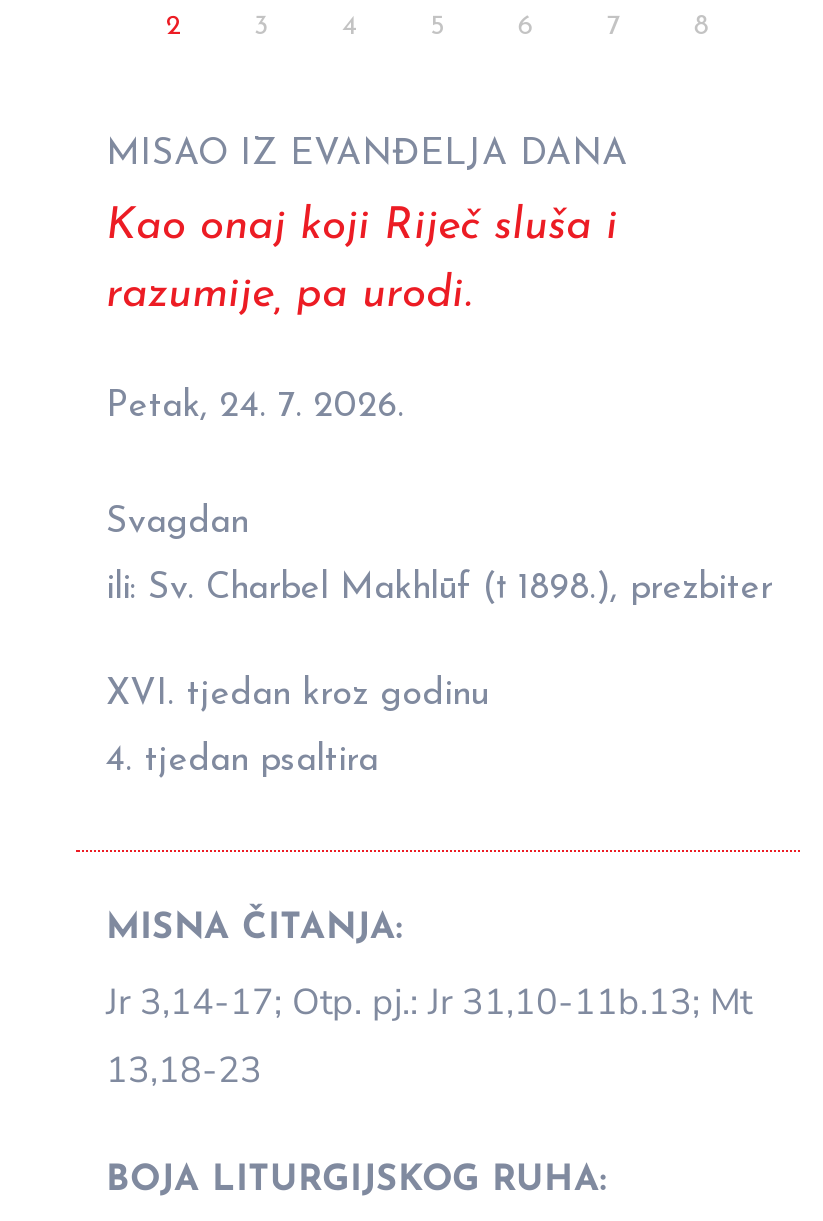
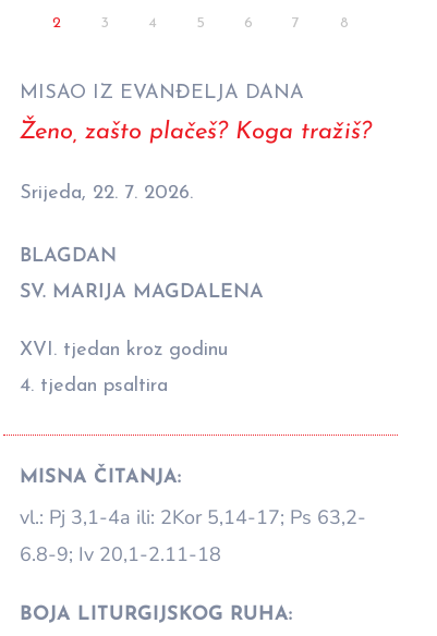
[106,204,772,608] Kao onaj koji Riječ sluša i | razumije, pa urodi. | Petak, 24. 7. 2026. | Svagdan | ili: Sv. Charbel Makhlūf († 1898.), prezbiter -> [20,120,372,303] Ženo, zašto plačeš? Koga tražiš? | Srijeda, 22. 7. 2026. | BLAGDAN | SV. MARIJA MAGDALENA
[106,978,752,1094] Jr 3,14-17; Otp. pj.: Jr 31,10-11b.13; Mt | 13,18-23 -> [20,504,366,567] vl.: Pj 3,1-4a ili: 2Kor 5,14-17; Ps 63,2- | 6.8-9; Iv 20,1-2.11-18

